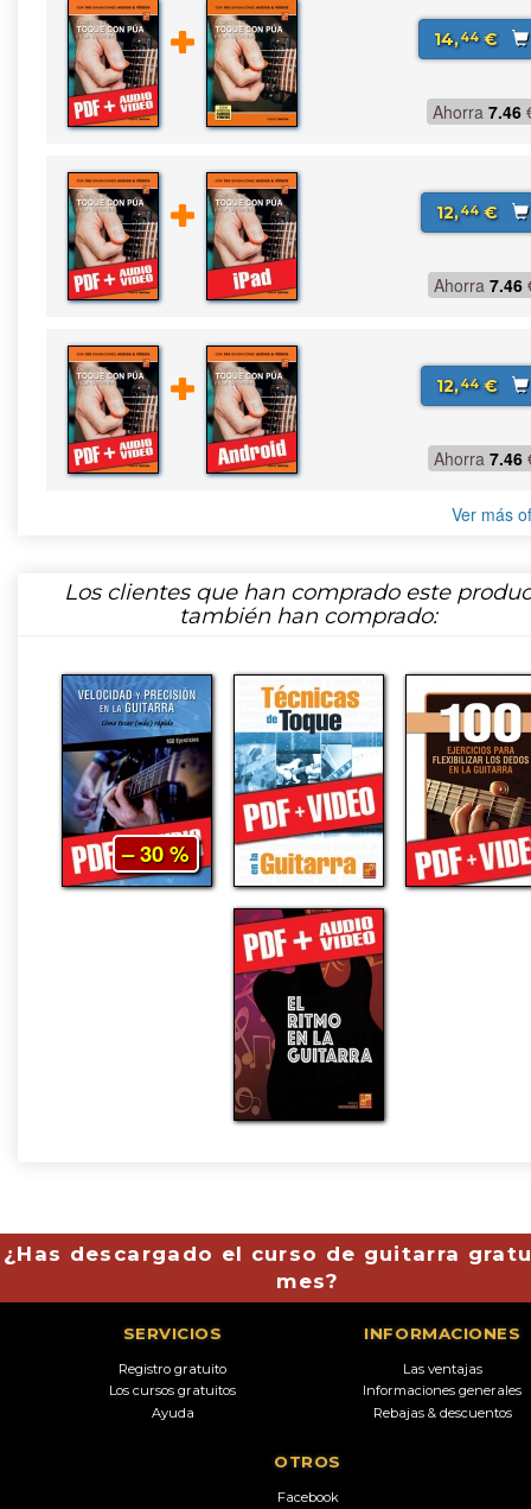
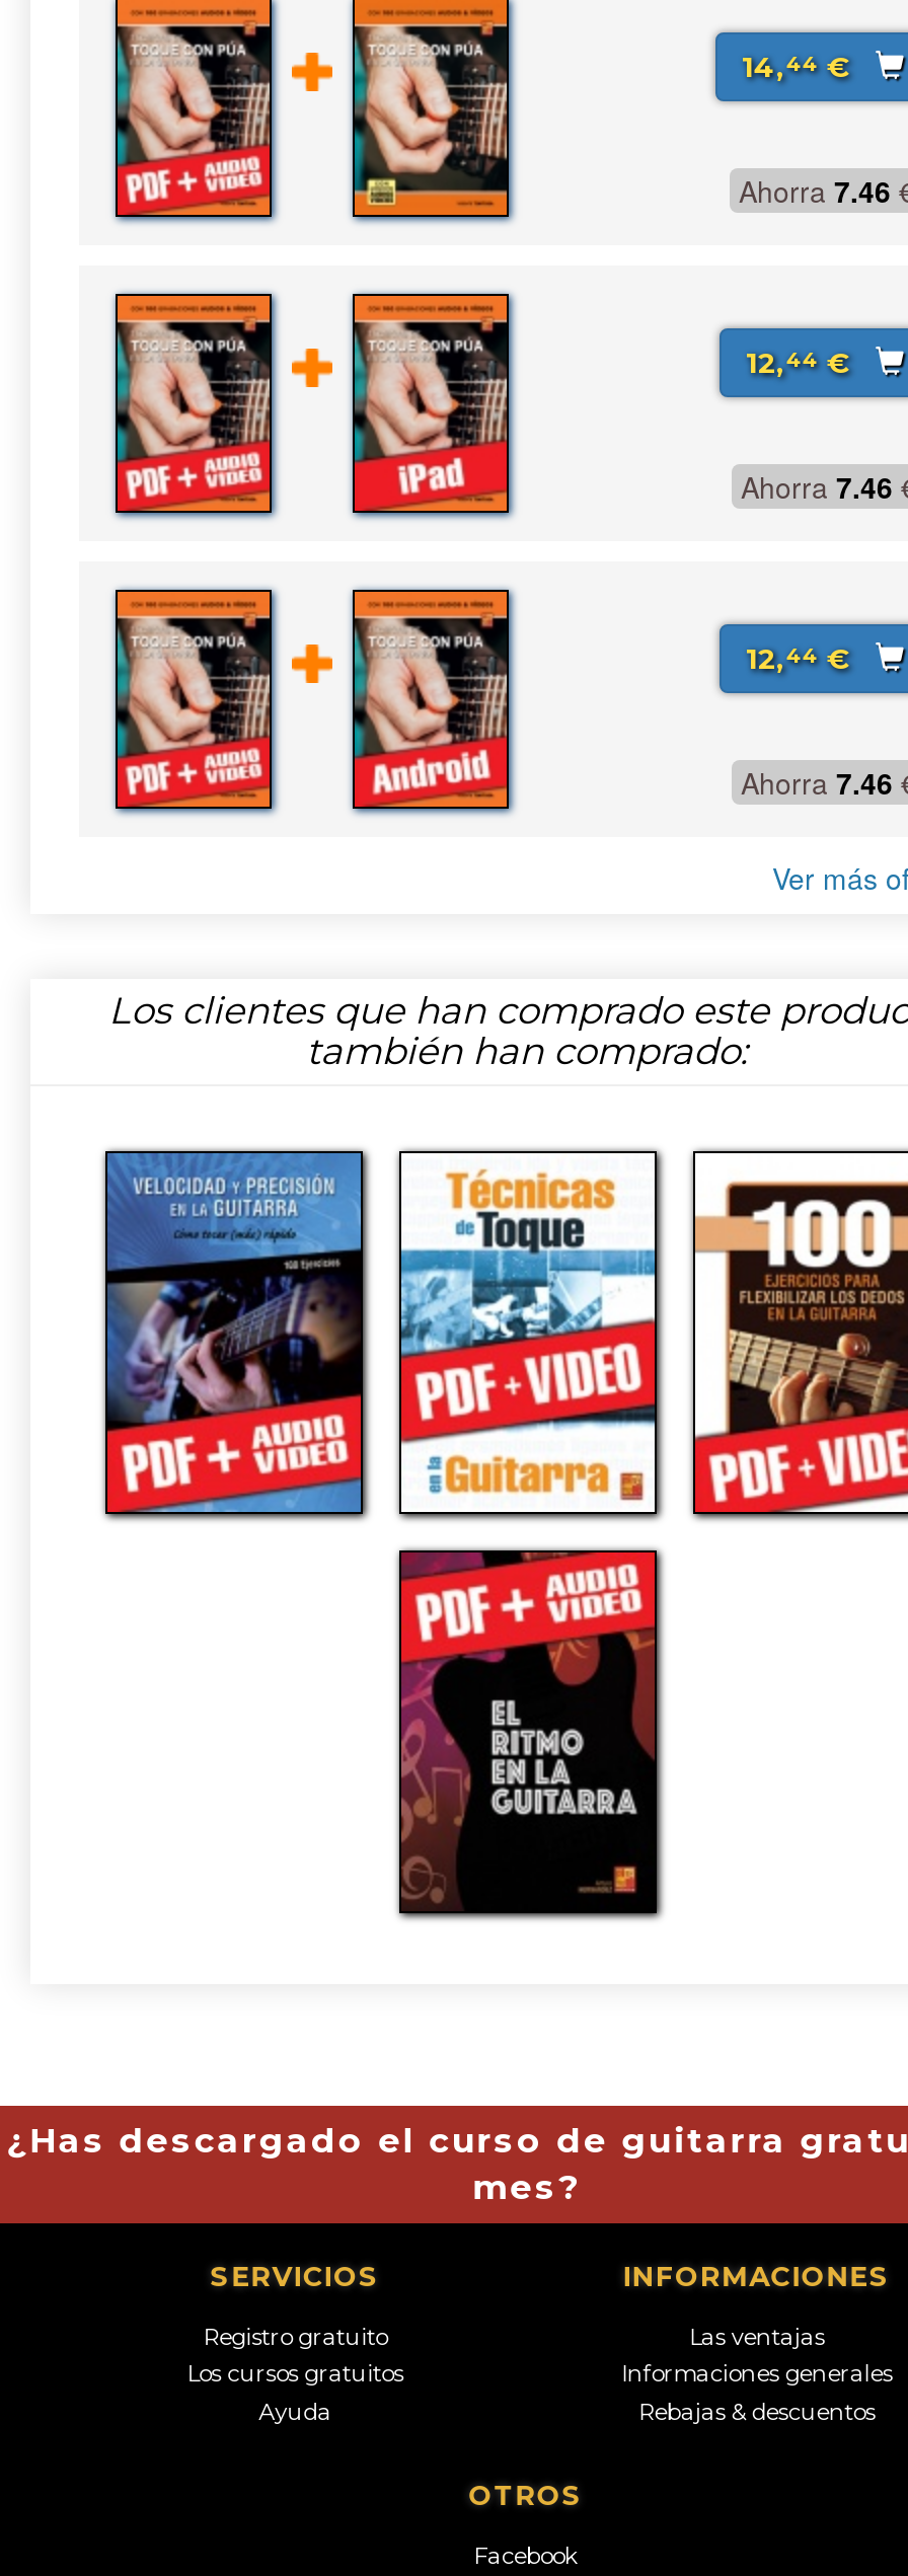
[121,837,189,869] – 30 % -> none

